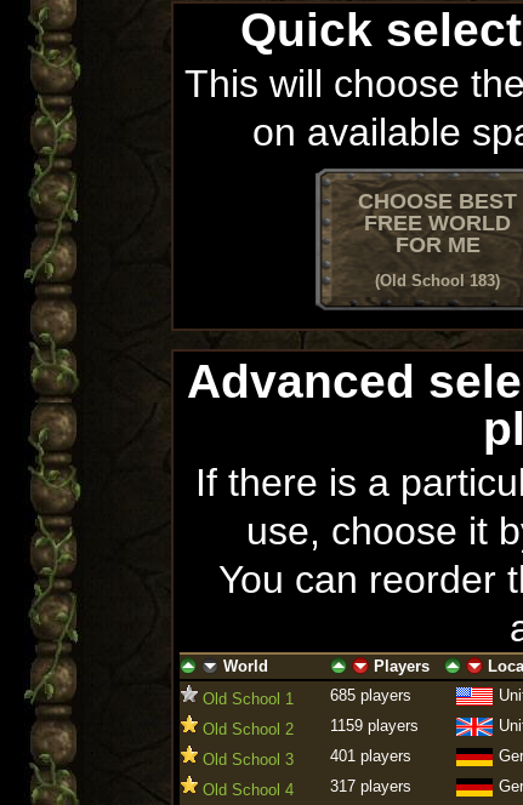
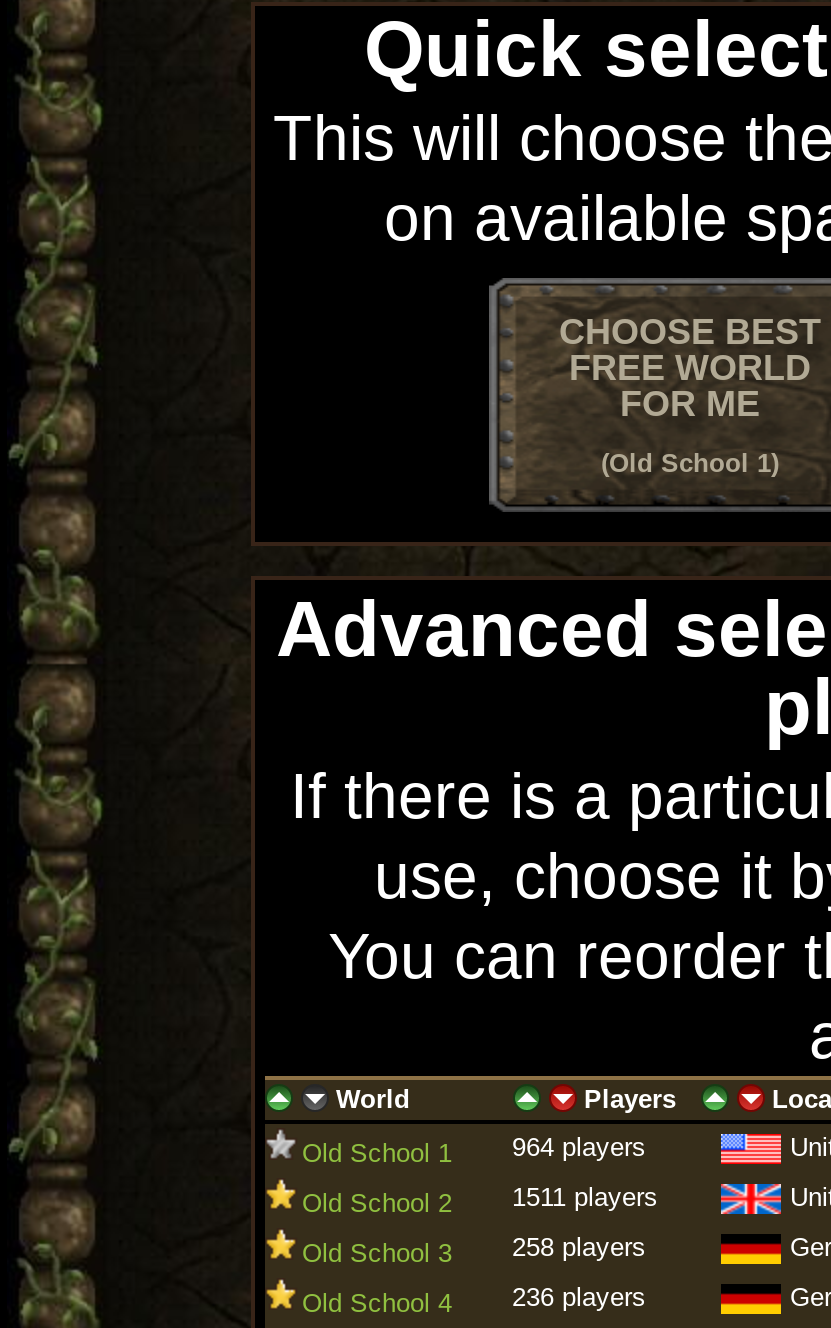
[375,272,500,290] (Old School 183) -> [601,448,779,478] (Old School 1)
[202,686,411,708] Old School 1 685 players -> [302,1132,646,1168] Old School 1 964 players
[202,716,418,738] Old School 2 1159 players -> [302,1182,658,1218] Old School 2 1511 players
[202,747,411,769] Old School 3 401 players -> [302,1232,646,1268] Old School 3 258 players
[202,777,411,799] Old School 4 317 players -> [302,1282,646,1318] Old School 4 236 players

